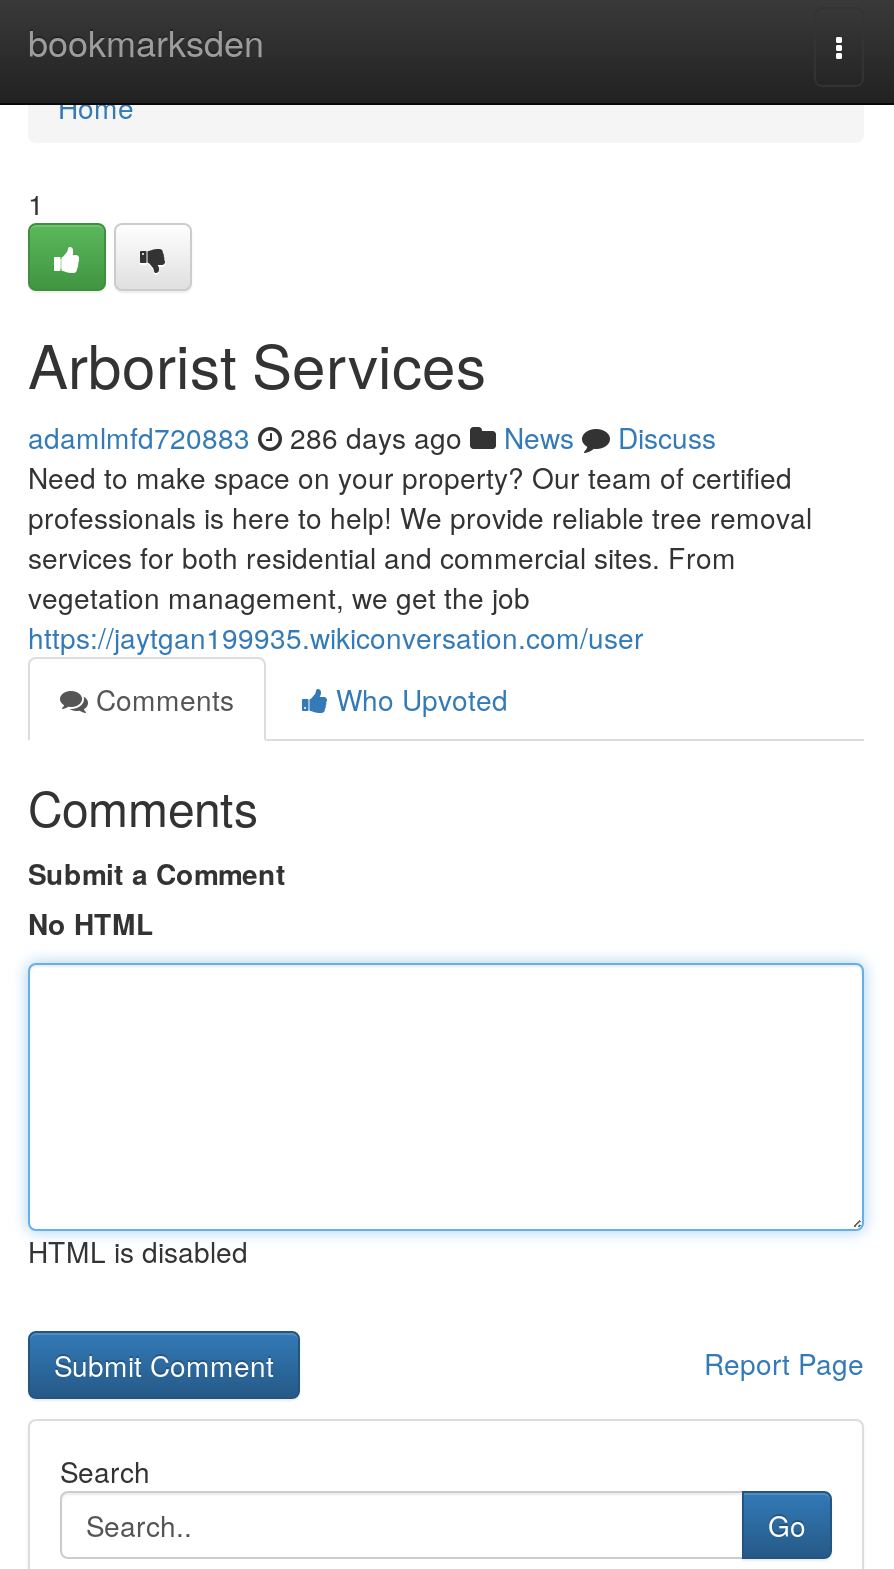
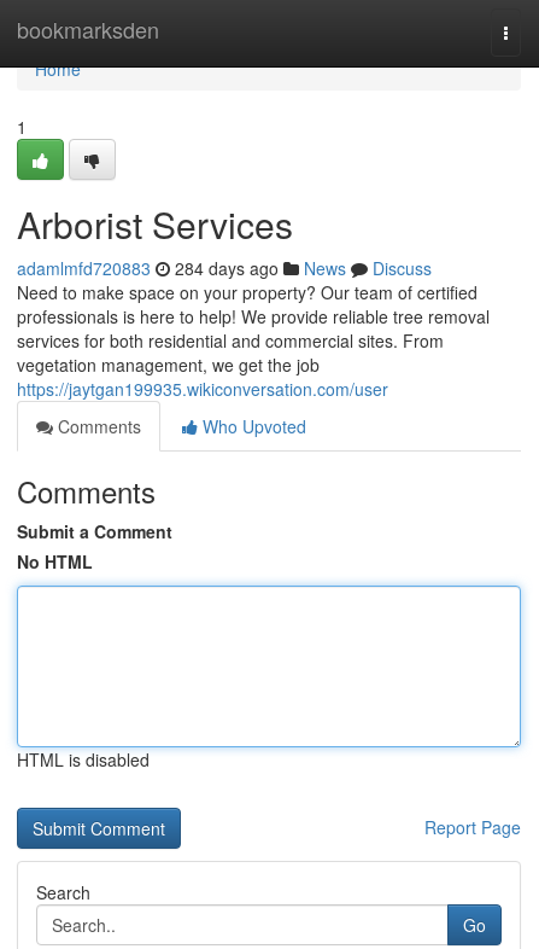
[28,417,716,457] adamlmfd720883 286 days ago News Discuss -> [17,256,432,280] adamlmfd720883 284 days ago News Discuss

